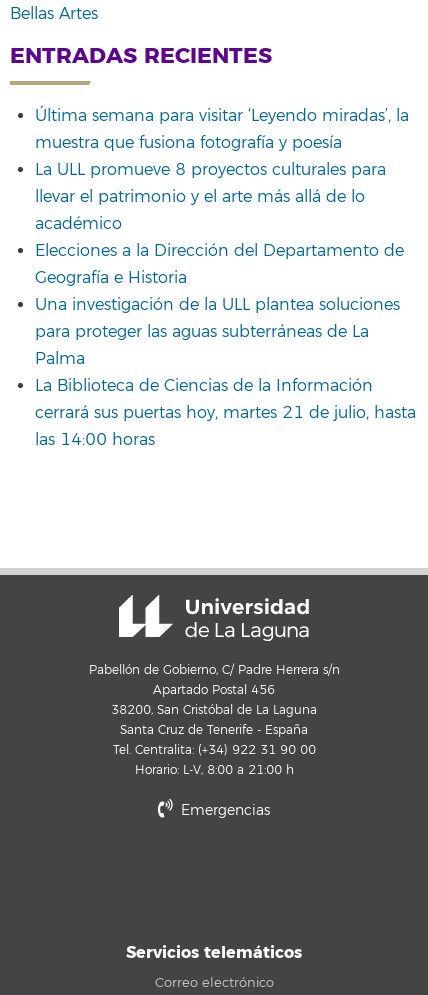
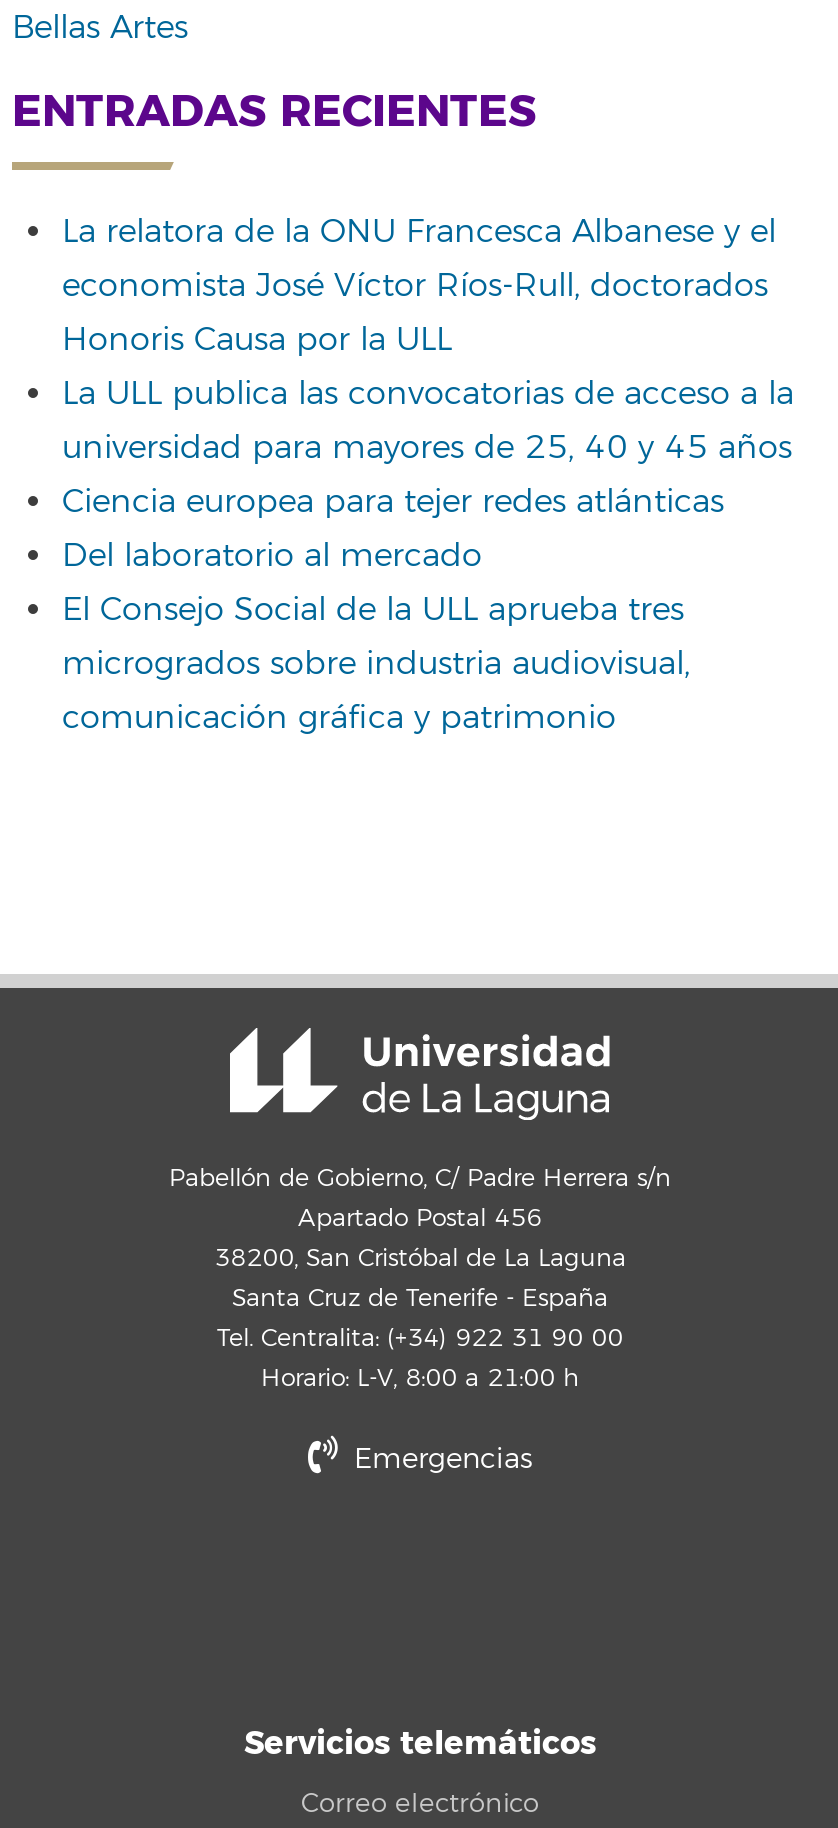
[35,106,416,450] Última semana para visitar ‘Leyendo miradas’, la | muestra que fusiona fotografía y poesía | La ULL promueve 8 proyectos culturales para | llevar el patrimonio y el arte más allá de lo | académico | Elecciones a la Dirección del Departamento de | Geografía e Historia | Una investigación de la ULL plantea soluciones | para proteger las aguas subterráneas de La | Palma | La Biblioteca de Ciencias de la Información | cerrará sus puertas hoy, martes 21 de julio, hasta | las 14:00 horas -> [62,212,794,738] La relatora de la ONU Francesca Albanese y el | economista José Víctor Ríos-Rull, doctorados | Honoris Causa por la ULL | La ULL publica las convocatorias de acceso a la | universidad para mayores de 25, 40 y 45 años | Ciencia europea para tejer redes atlánticas | Del laboratorio al mercado | El Consejo Social de la ULL aprueba tres | microgrados sobre industria audiovisual, | comunicación gráfica y patrimonio

